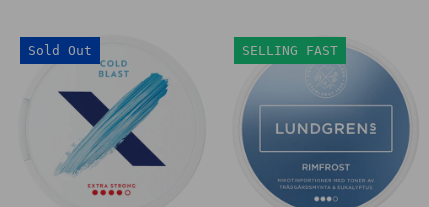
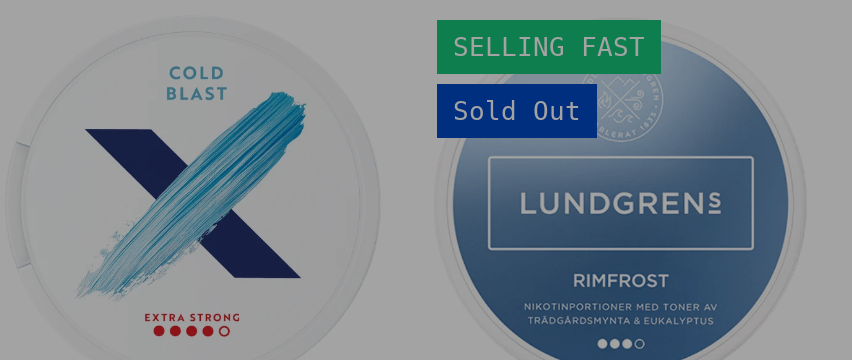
moved [28,43,92,58] -> [453,97,581,127]: Sold Out

